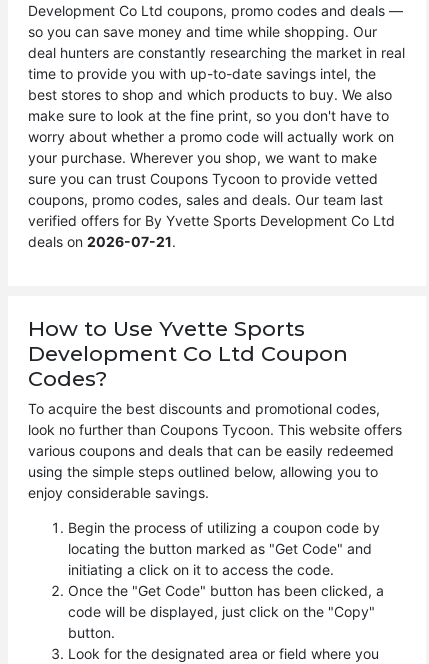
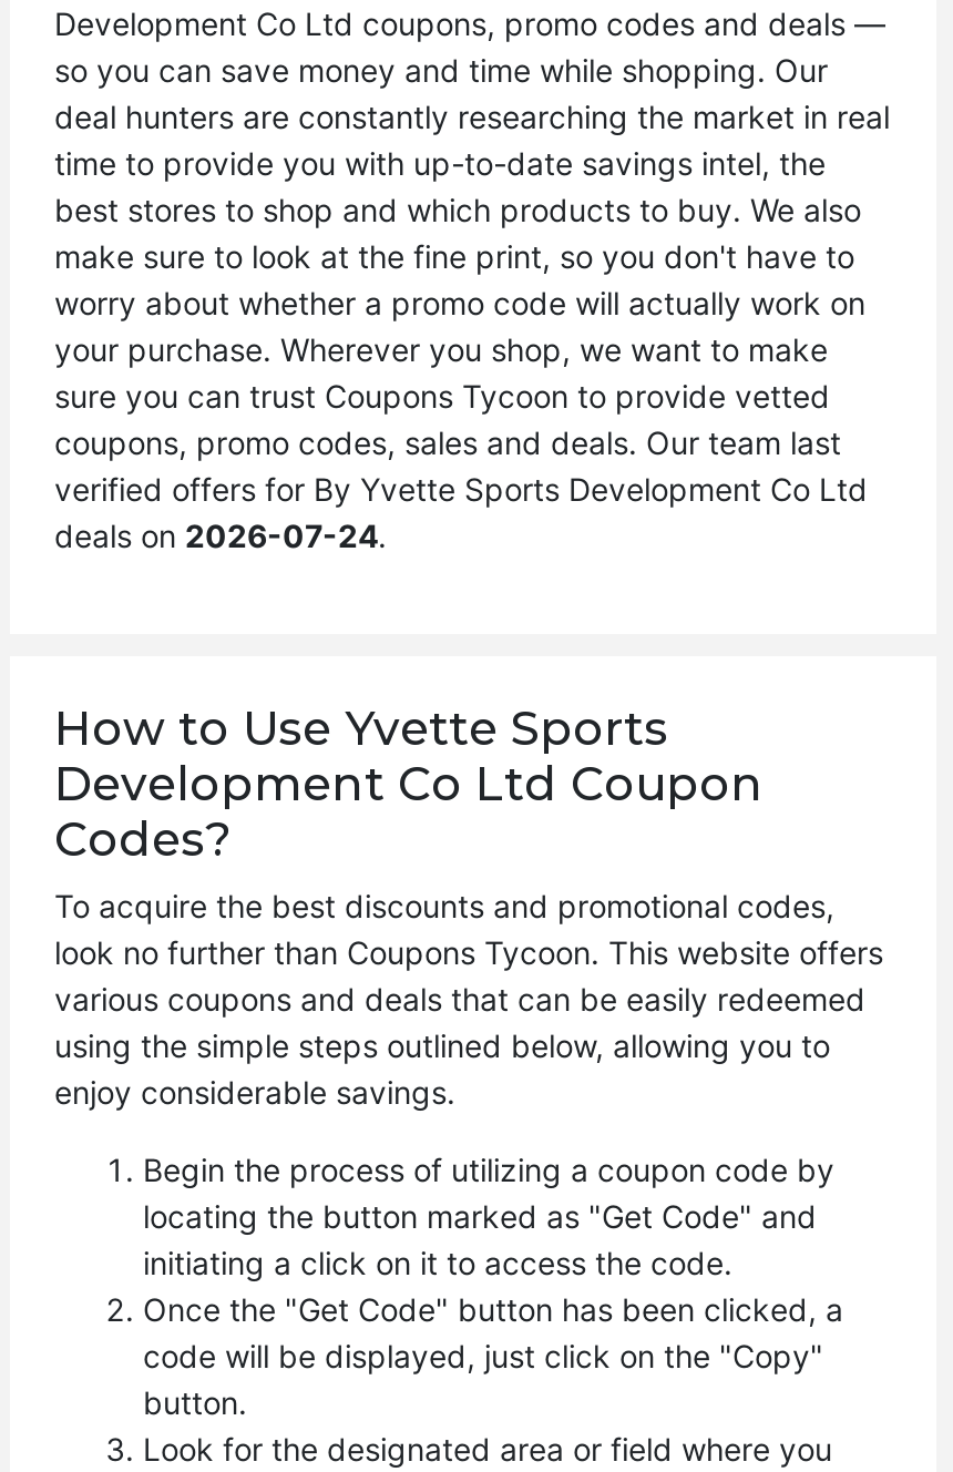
[28,233,176,250] deals on 2026-07-21. -> [54,517,387,554] deals on 2026-07-24.

